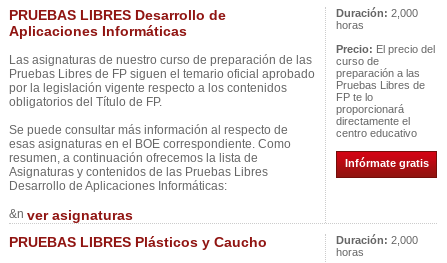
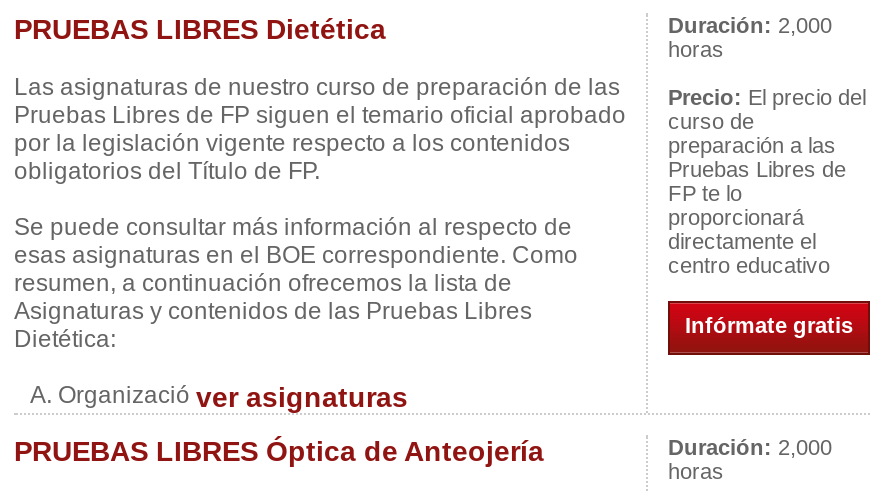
[9,7,226,39] PRUEBAS LIBRES Desarrollo de | Aplicaciones Informáticas -> [14,13,386,45] PRUEBAS LIBRES Dietética
[9,179,227,193] Desarrollo de Aplicaciones Informáticas: -> [14,325,116,353] Dietética:
[9,207,133,223] &n ver asignaturas -> [14,381,408,413] A. Organizació ver asignaturas
[9,234,267,250] PRUEBAS LIBRES Plásticos y Caucho -> [14,435,544,467] PRUEBAS LIBRES Óptica de Anteojería

